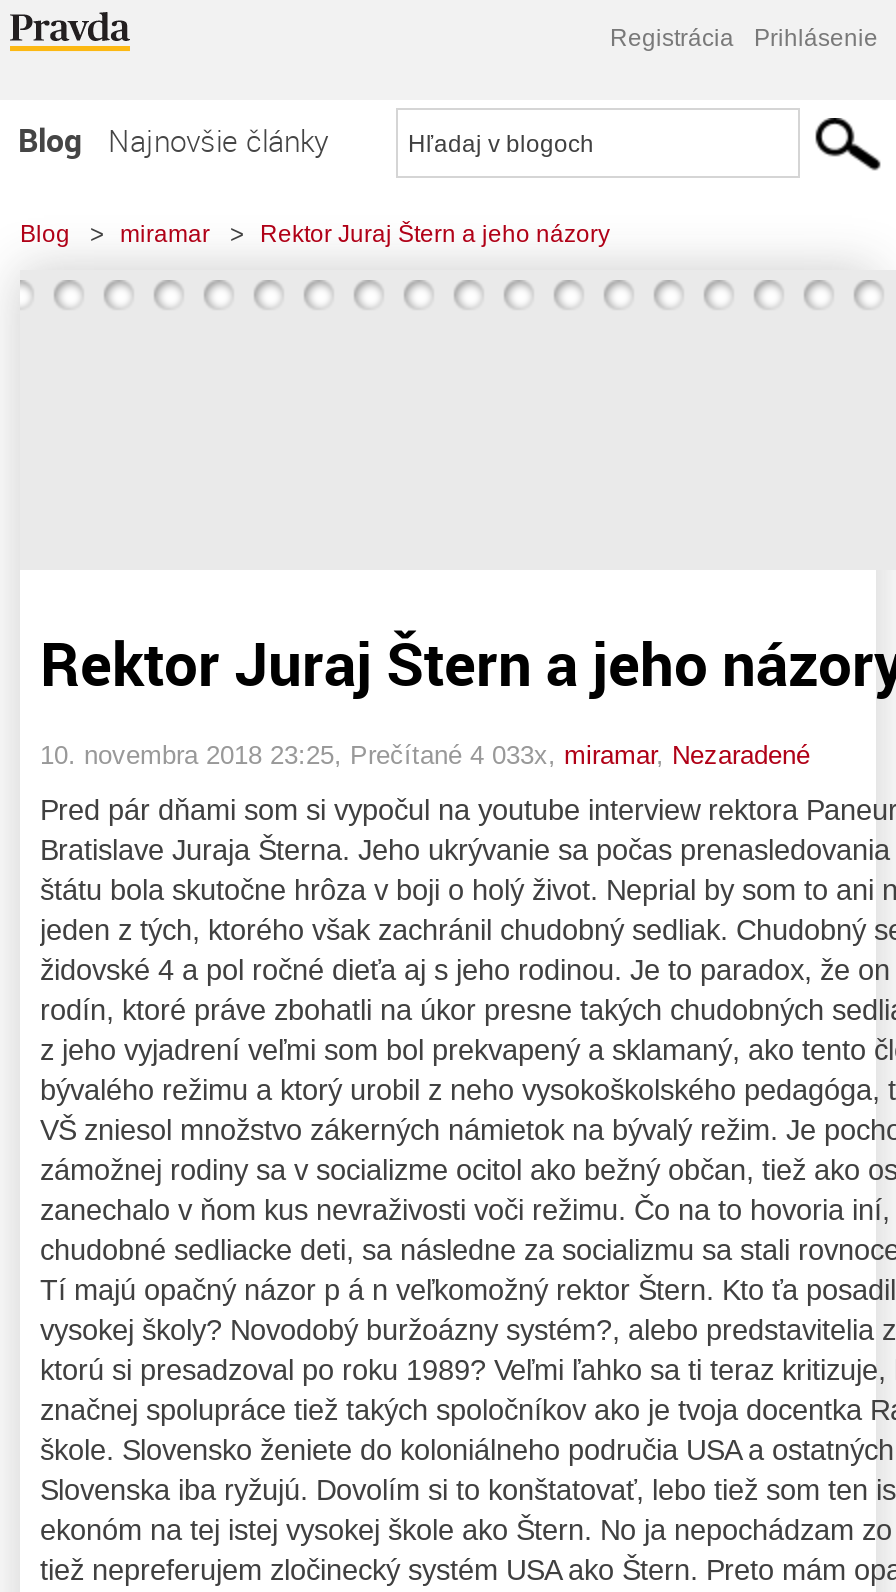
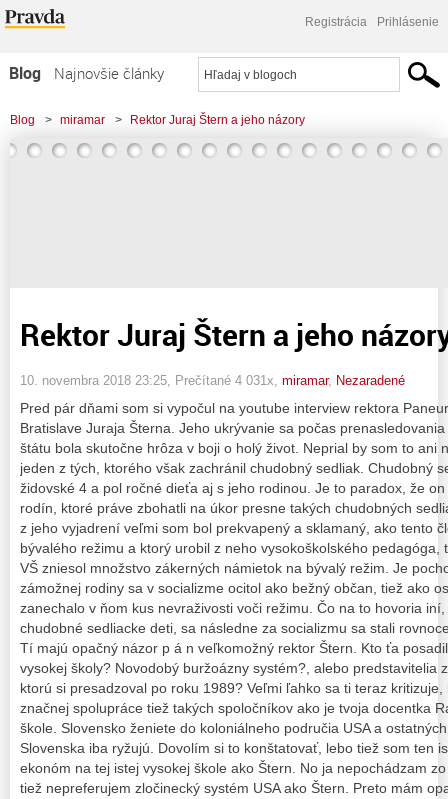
[40,739,810,769] 10. novembra 2018 23:25, Prečítané 4 033x, miramar, Nezaradené -> [20,372,405,387] 10. novembra 2018 23:25, Prečítané 4 031x, miramar, Nezaradené

